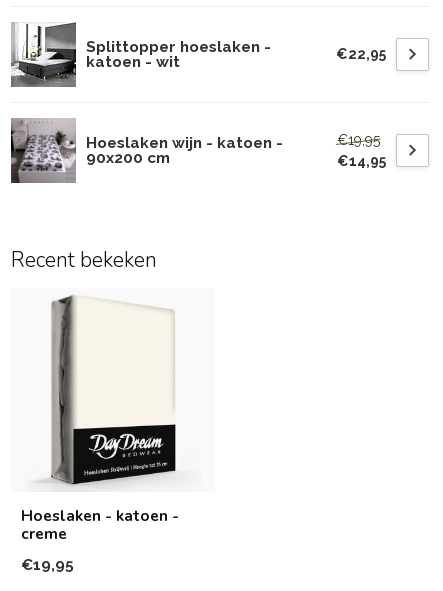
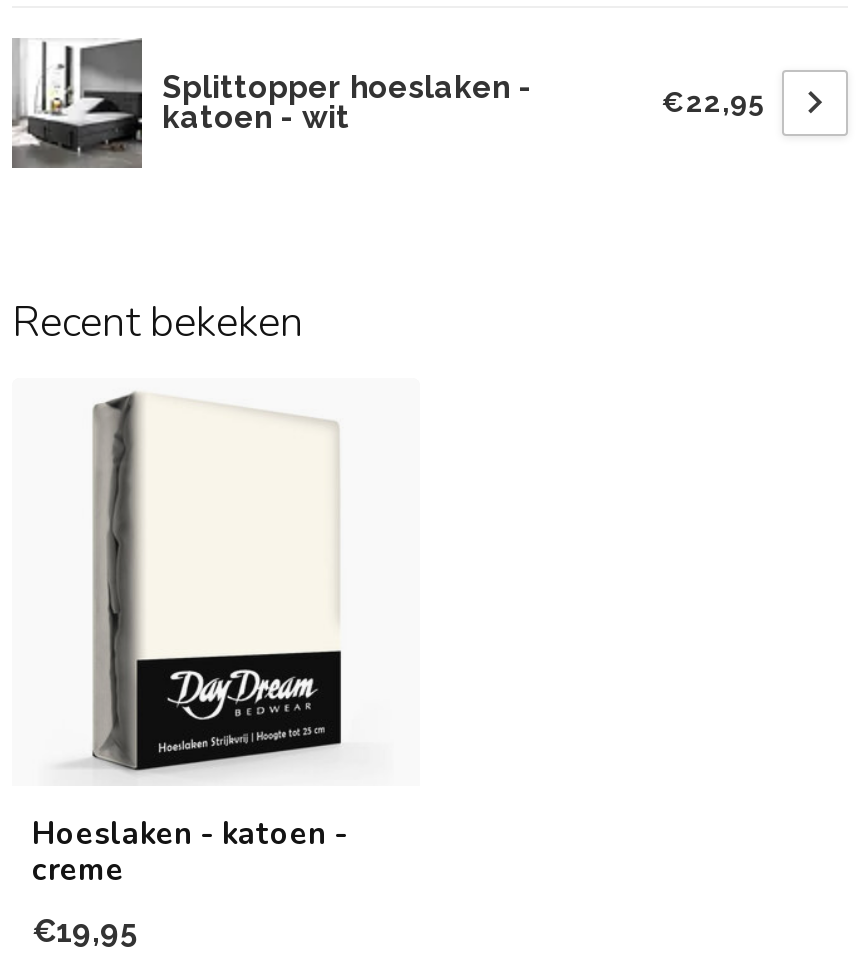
[10,118,283,183] [image] | Hoeslaken wijn - katoen - | 90x200 cm -> none
[337,131,386,168] €19,95 | €14,95 -> none

